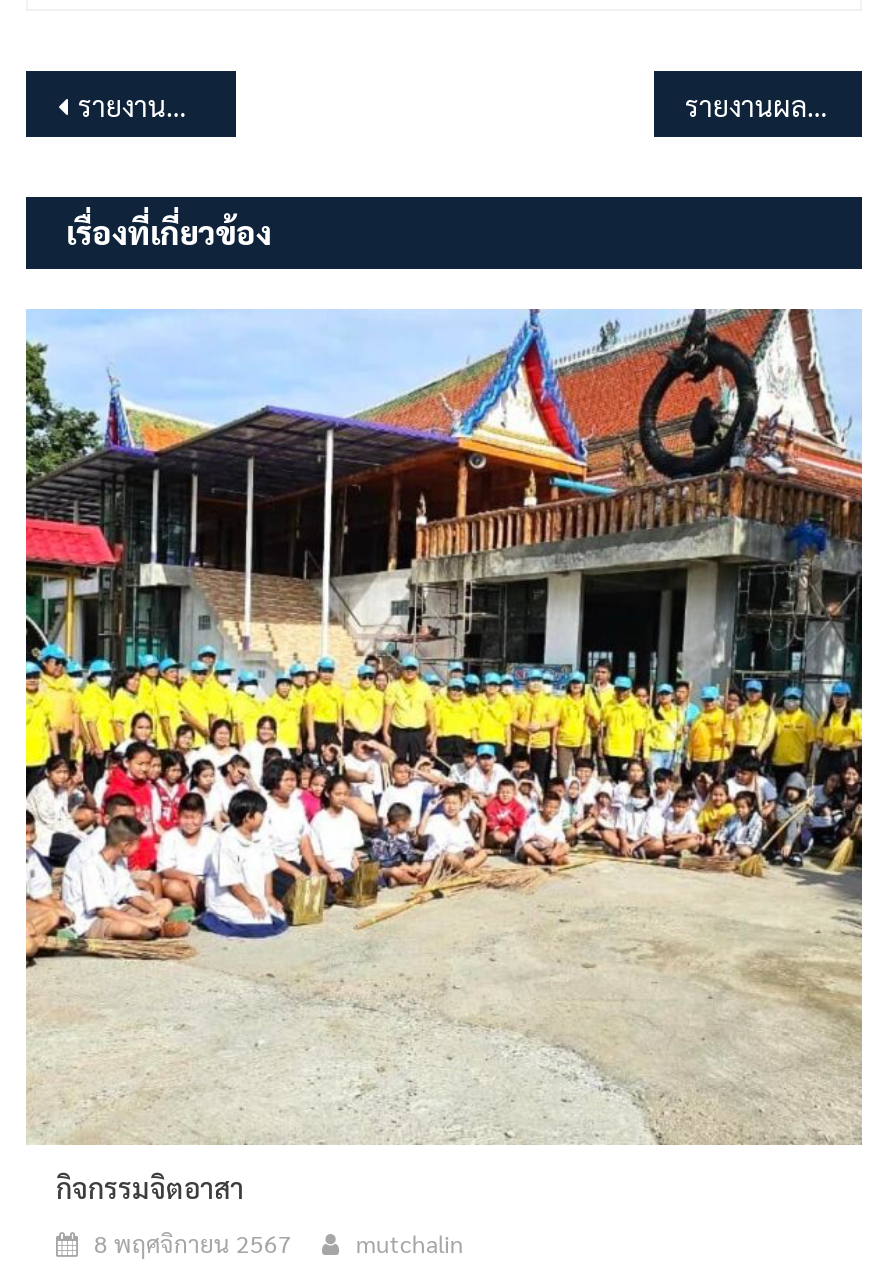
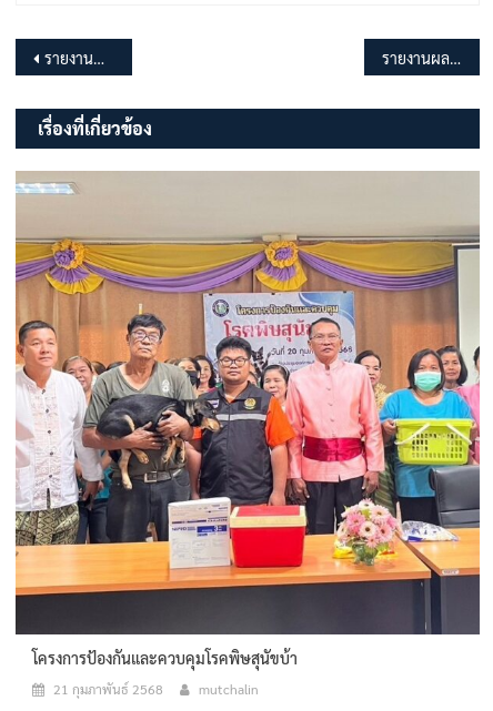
[24,309,864,1204] [image] | กิจกรรมจิตอาสา -> [14,171,481,667] [image] | โครงการป้องกันและควบคุมโรคพิษสุนัขบ้า
[94,1226,292,1258] 8 พฤศจิกายน 2567 -> [53,679,163,697] 21 กุมภาพันธ์ 2568

